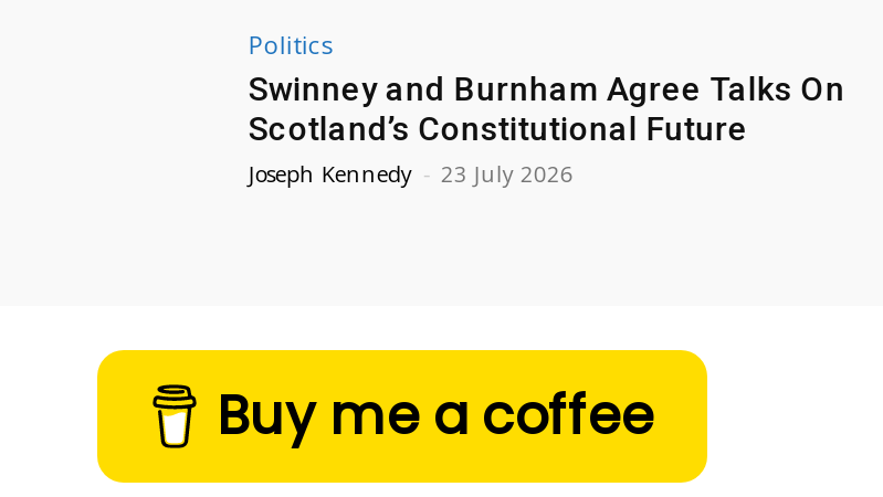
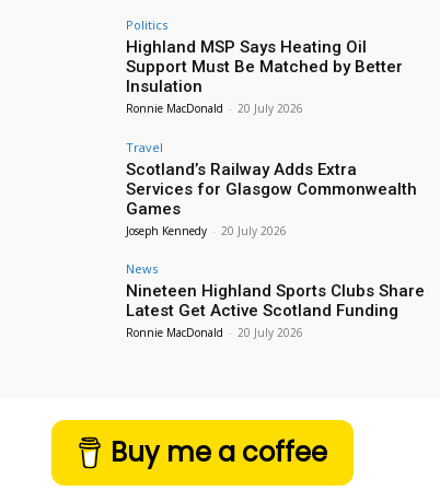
[248,69,845,188] Swinney and Burnham Agree Talks On | Scotland’s Constitutional Future | Joseph Kennedy - 23 July 2026 -> [126,37,425,341] Highland MSP Says Heating Oil | Support Must Be Matched by Better | Insulation | Ronnie MacDonald - 20 July 2026 | Travel | Scotland’s Railway Adds Extra | Services for Glasgow Commonwealth | Games | Joseph Kennedy - 20 July 2026 | News | Nineteen Highland Sports Clubs Share | Latest Get Active Scotland Funding | Ronnie MacDonald - 20 July 2026

